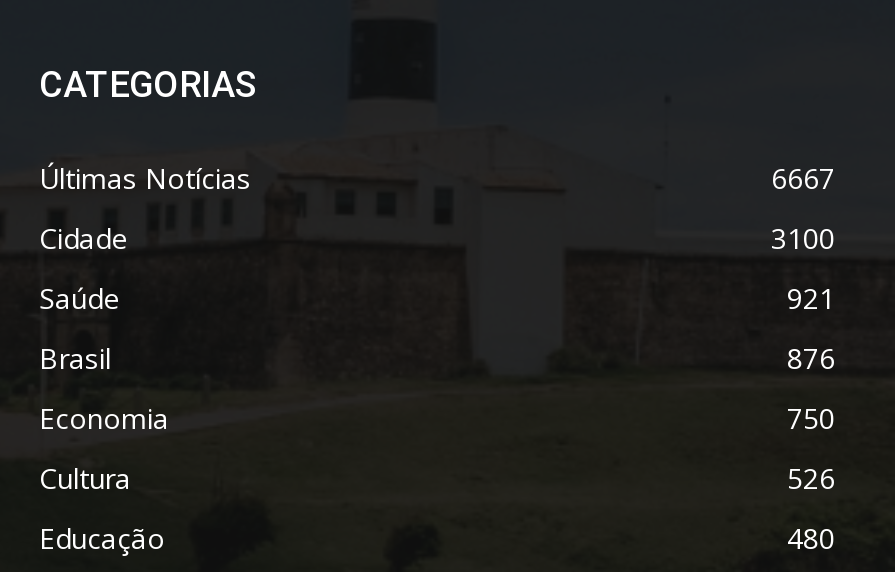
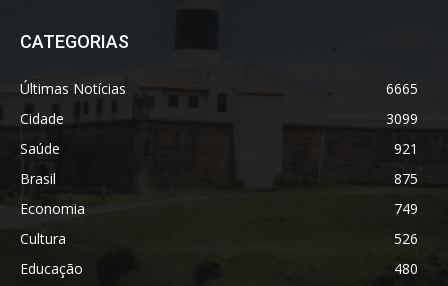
[771,159,835,197] 6667 -> [386,79,418,98] 6665
[771,219,835,257] 3100 -> [386,109,418,128] 3099
[787,339,835,377] 876 -> [394,169,418,188] 875
[787,399,835,437] 750 -> [394,199,418,218] 749

